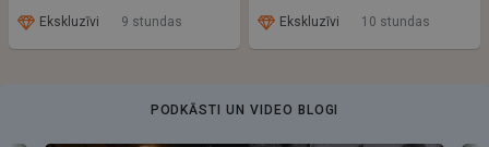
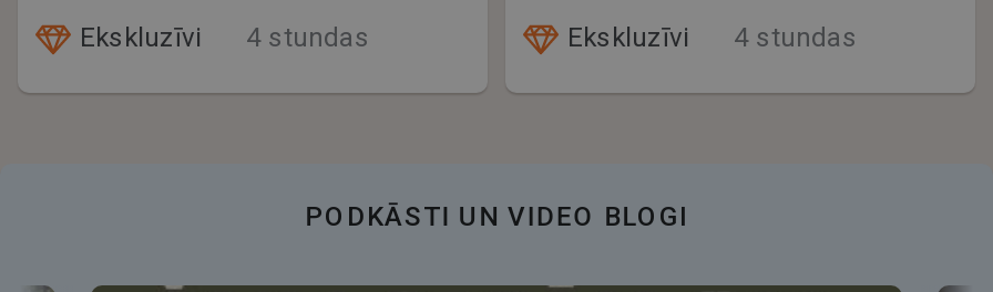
[39,14,182,30] Ekskluzīvi 9 stundas -> [80,23,370,54] Ekskluzīvi 4 stundas
[279,14,430,30] Ekskluzīvi 10 stundas -> [567,23,858,54] Ekskluzīvi 4 stundas

